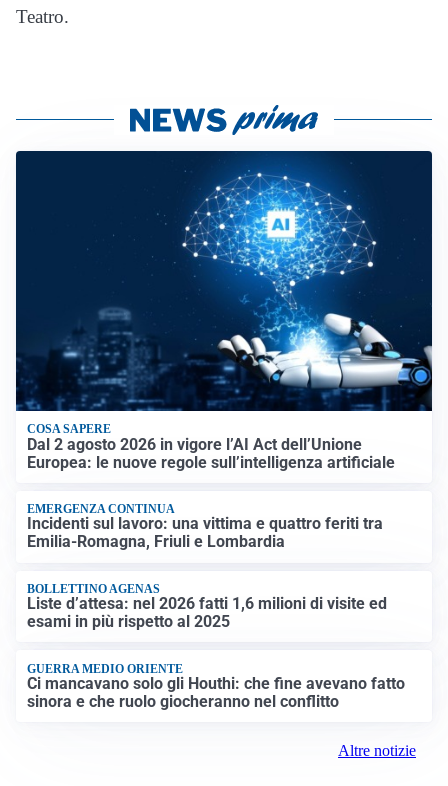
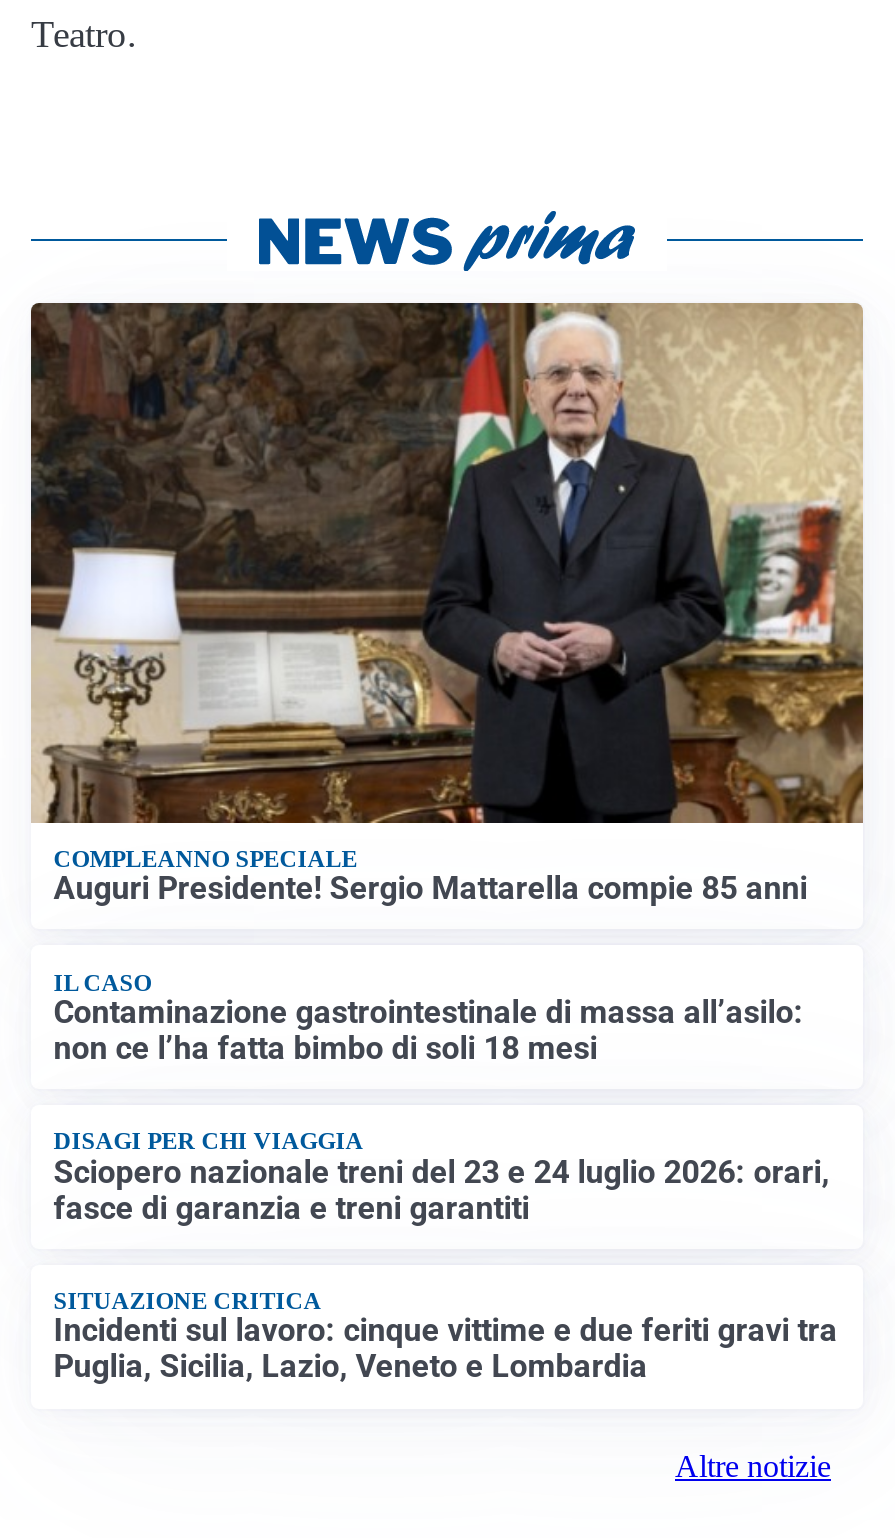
[15,150,433,472] [image] | COSA SAPERE | Dal 2 agosto 2026 in vigore l’AI Act dell’Unione | Europea: le nuove regole sull’intelligenza artificiale -> [29,300,865,907] [image] | COMPLEANNO SPECIALE | Auguri Presidente! Sergio Mattarella compie 85 anni
[27,502,383,551] EMERGENZA CONTINUA | Incidenti sul lavoro: una vittima e quattro feriti tra | Emilia-Romagna, Friuli e Lombardia -> [53,968,803,1067] IL CASO | Contaminazione gastrointestinale di massa all’asilo: | non ce l’ha fatta bimbo di soli 18 mesi
[27,582,387,631] BOLLETTINO AGENAS | Liste d’attesa: nel 2026 fatti 1,6 milioni di visite ed | esami in più rispetto al 2025 -> [53,1128,829,1226] DISAGI PER CHI VIAGGIA | Sciopero nazionale treni del 23 e 24 luglio 2026: orari, | fasce di garanzia e treni garantiti
[27,662,405,711] GUERRA MEDIO ORIENTE | Ci mancavano solo gli Houthi: che fine avevano fatto | sinora e che ruolo giocheranno nel conflitto -> [53,1287,837,1386] SITUAZIONE CRITICA | Incidenti sul lavoro: cinque vittime e due feriti gravi tra | Puglia, Sicilia, Lazio, Veneto e Lombardia

